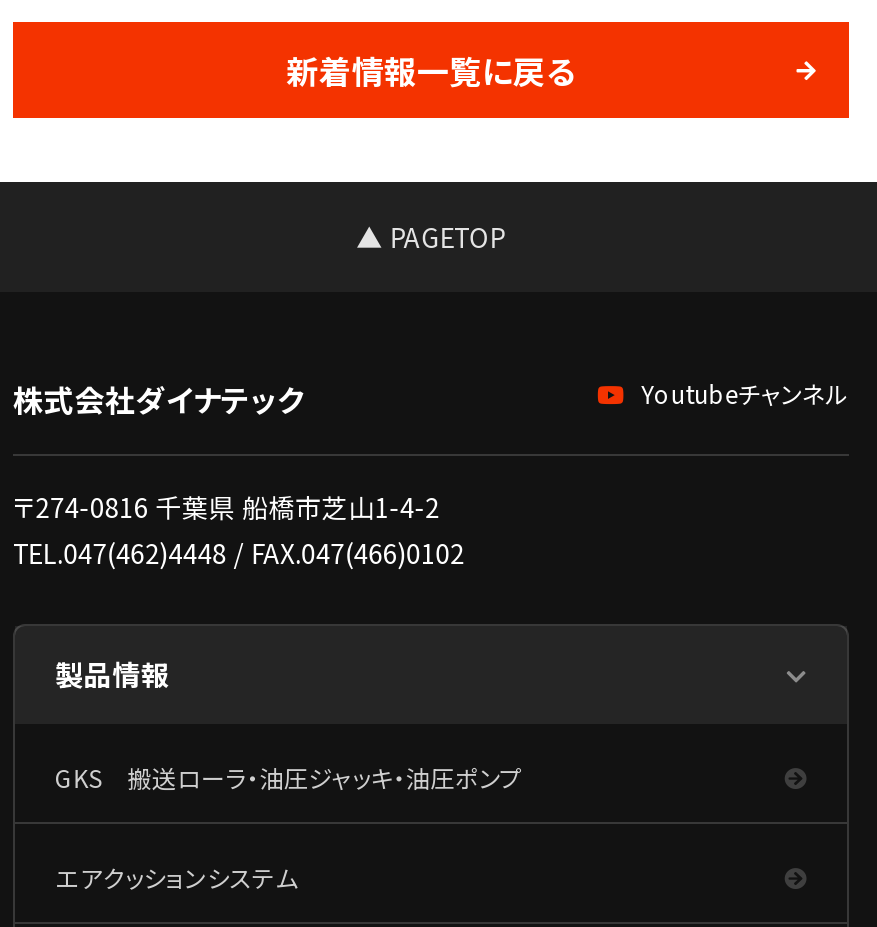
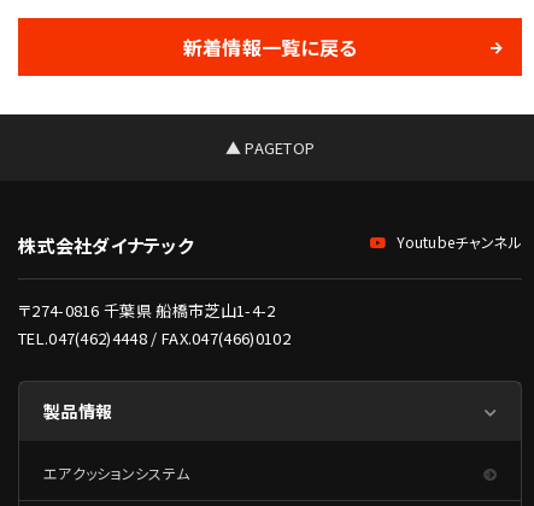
[55,760,523,794] GKS 搬送ローラ・油圧ジャッキ・油圧ポンプ -> none

